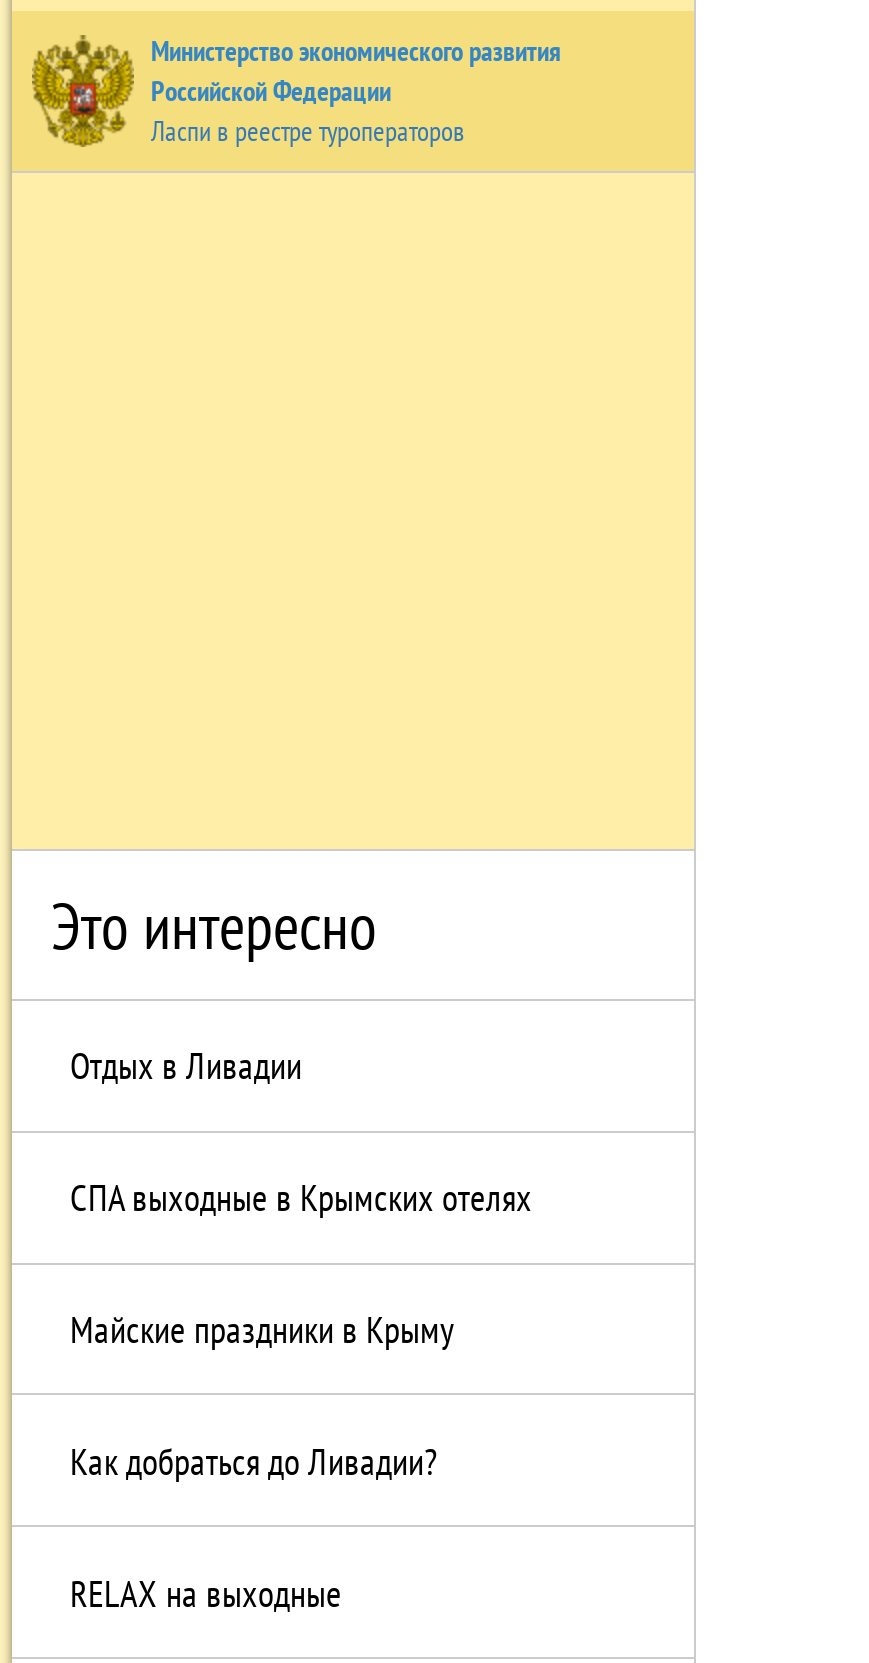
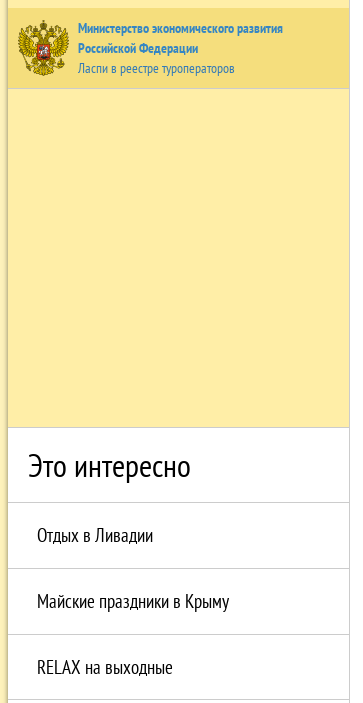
[70,1173,532,1221] СПА выходные в Крымских отелях -> none
[70,1437,438,1485] Как добраться до Ливадии? -> none

